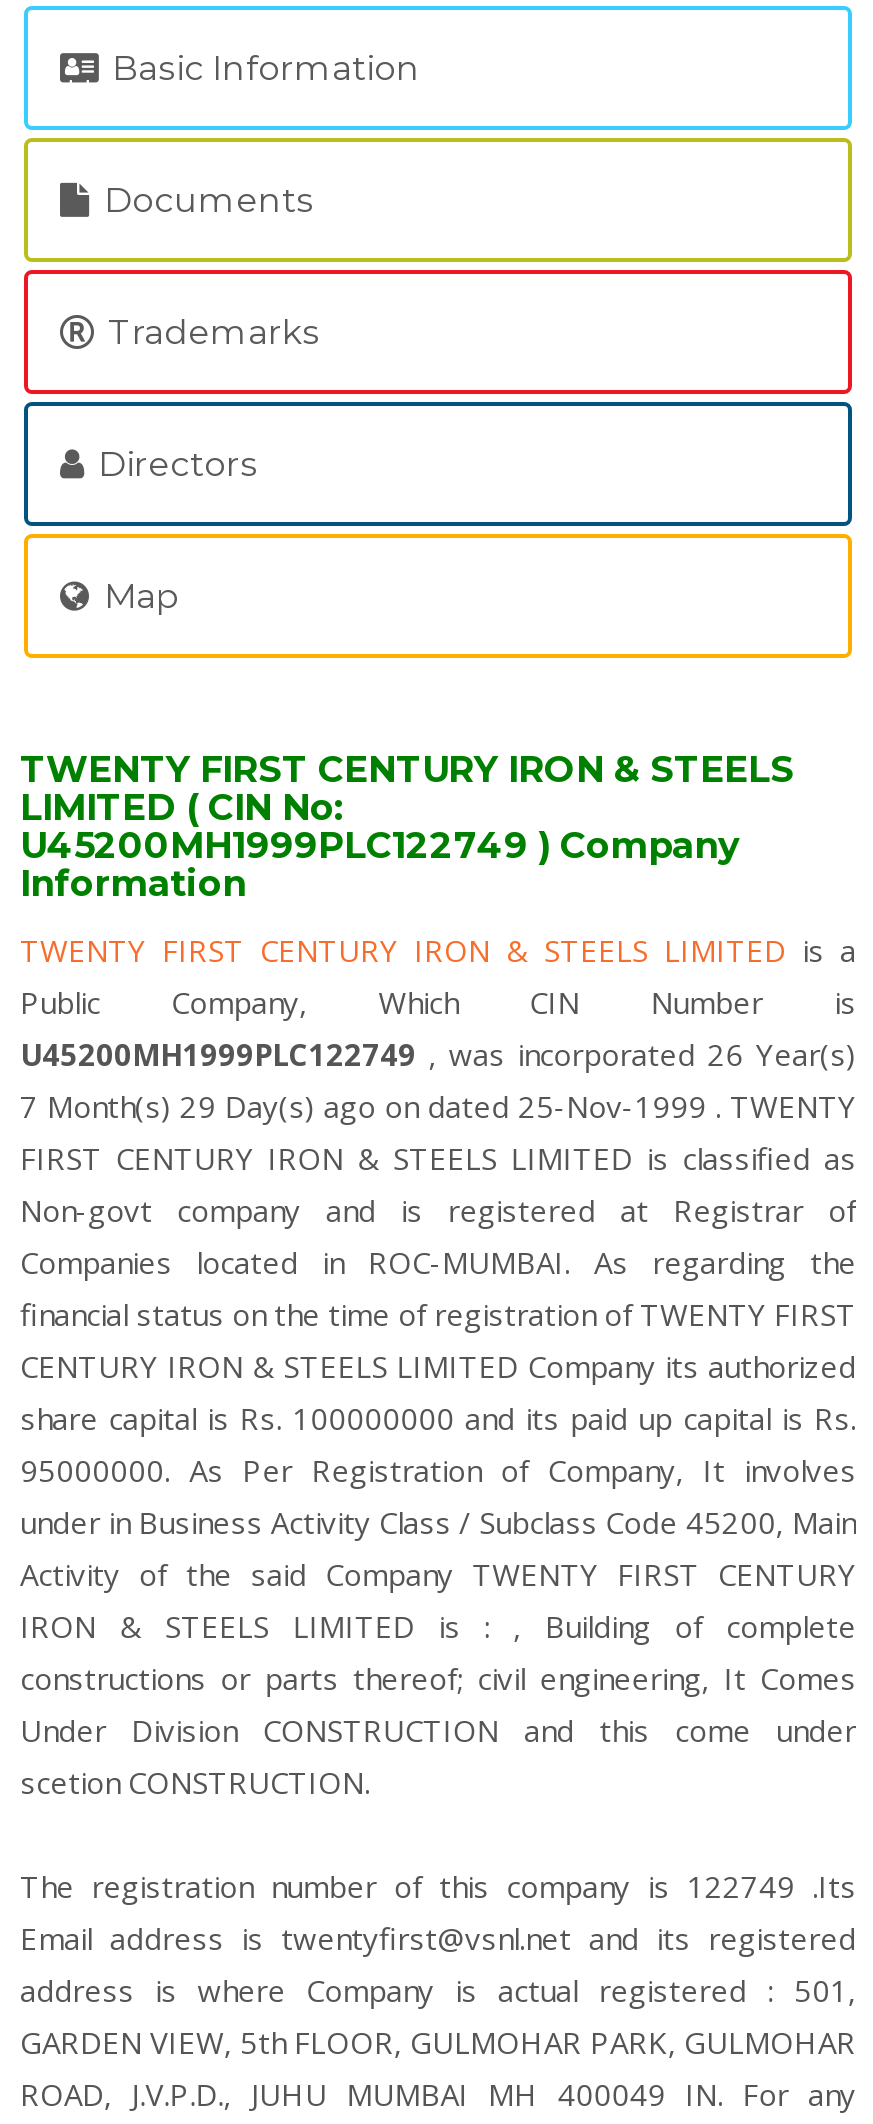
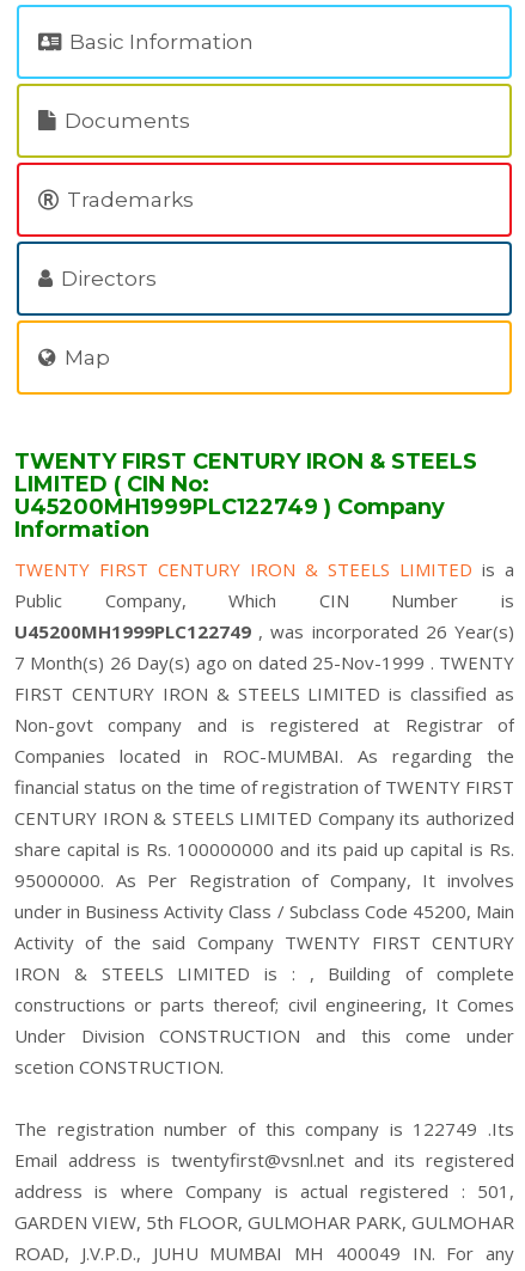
[20,1086,856,1126] 7 Month(s) 29 Day(s) ago on dated 25-Nov-1999 . TWENTY -> [14,650,514,674] 7 Month(s) 26 Day(s) ago on dated 25-Nov-1999 . TWENTY

